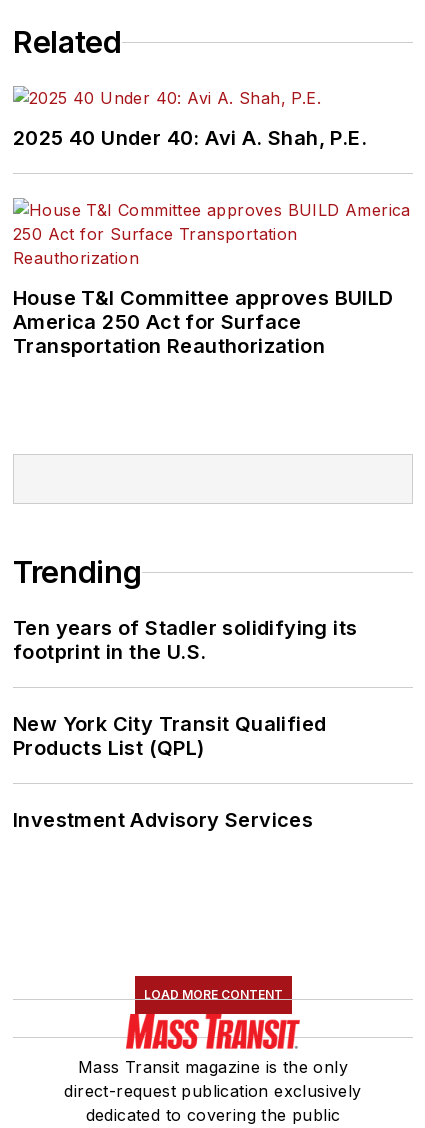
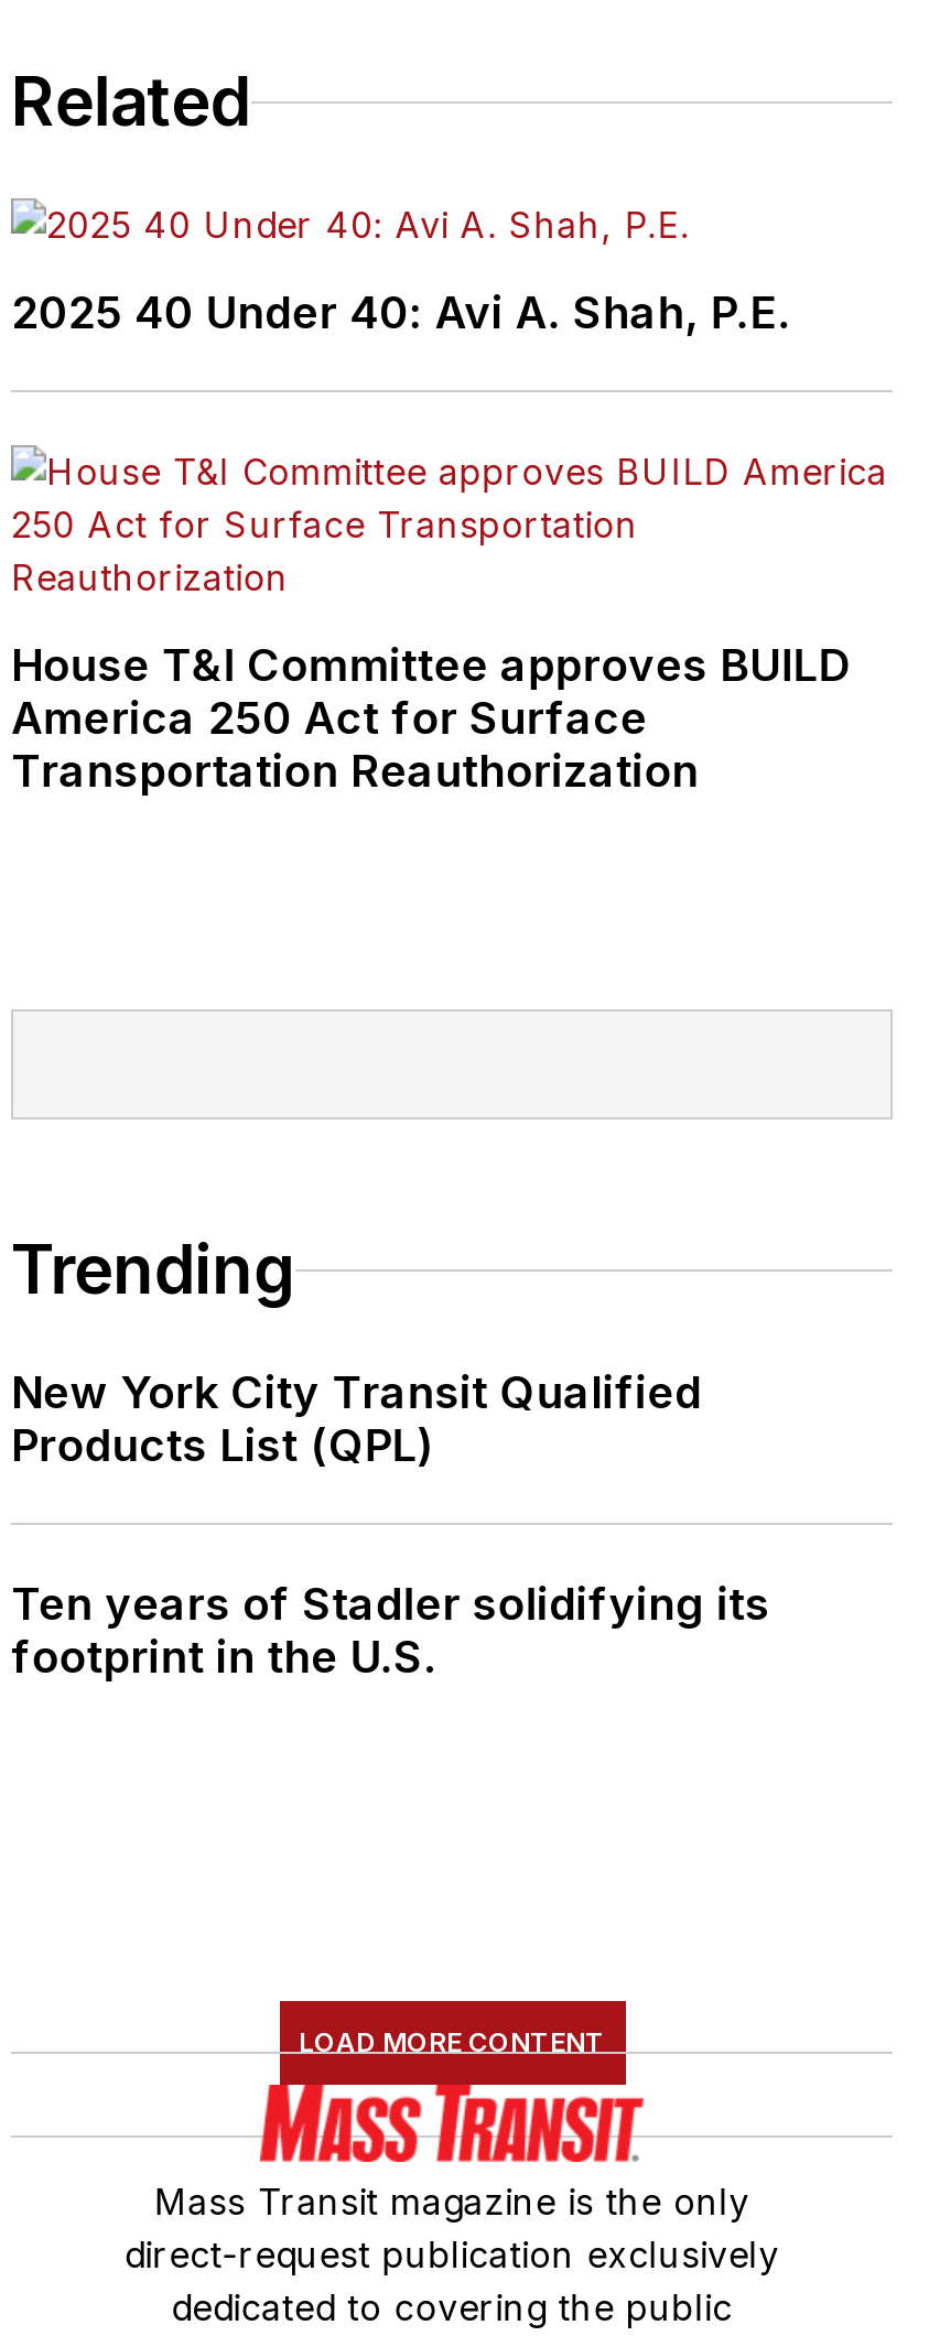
moved [13,616,357,664] -> [11,1578,770,1684]: Ten years of Stadler solidifying its | footprint in the U.S.
moved [13,712,326,760] -> [11,1367,702,1472]: New York City Transit Qualified | Products List (QPL)
[13,808,313,832] Investment Advisory Services -> none

